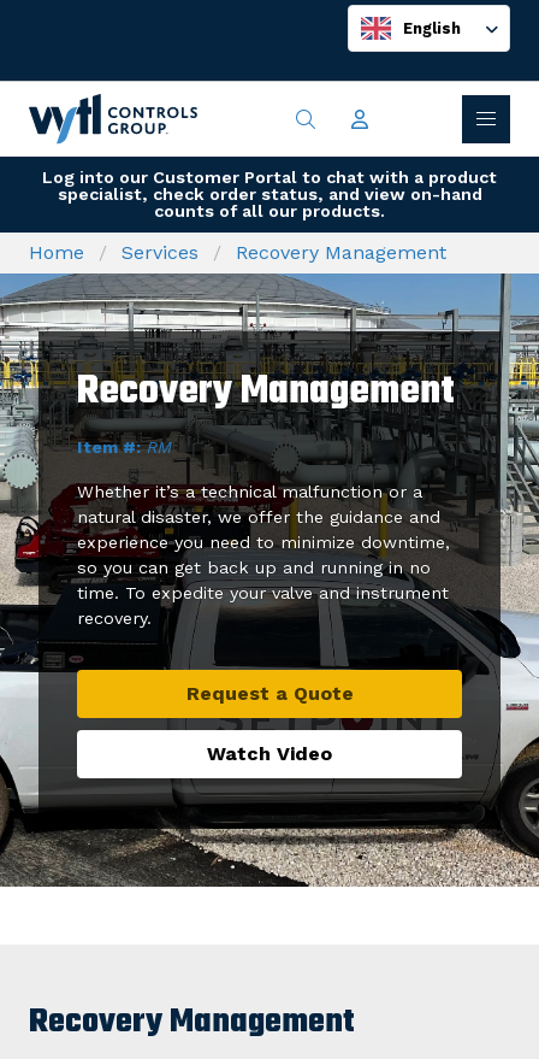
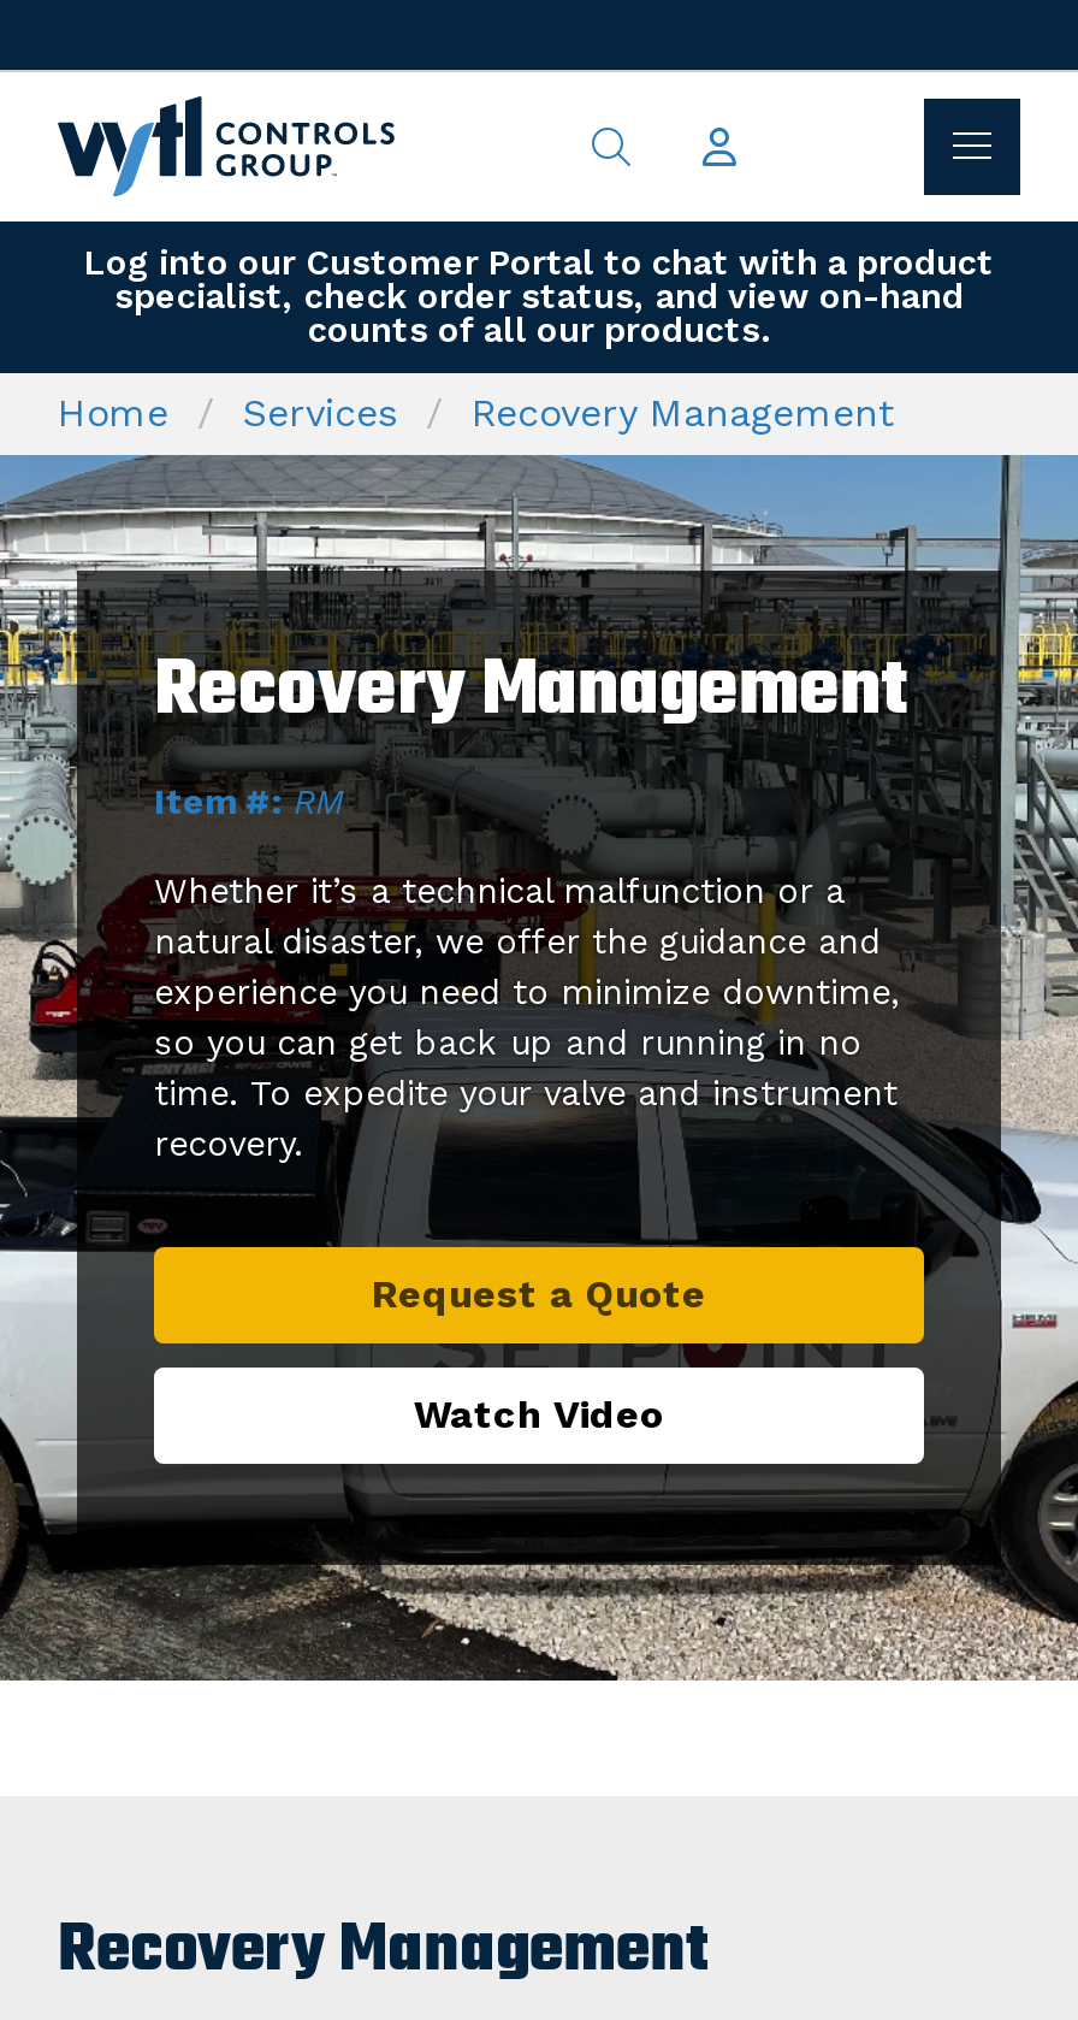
[403,19,461,37] English -> none

